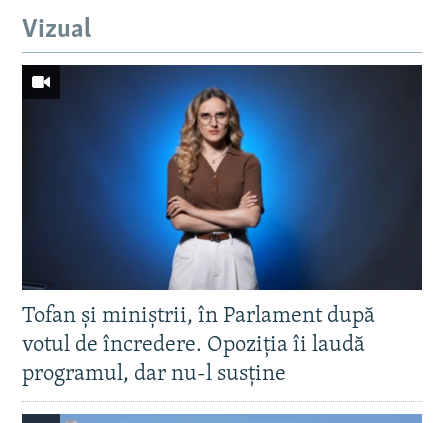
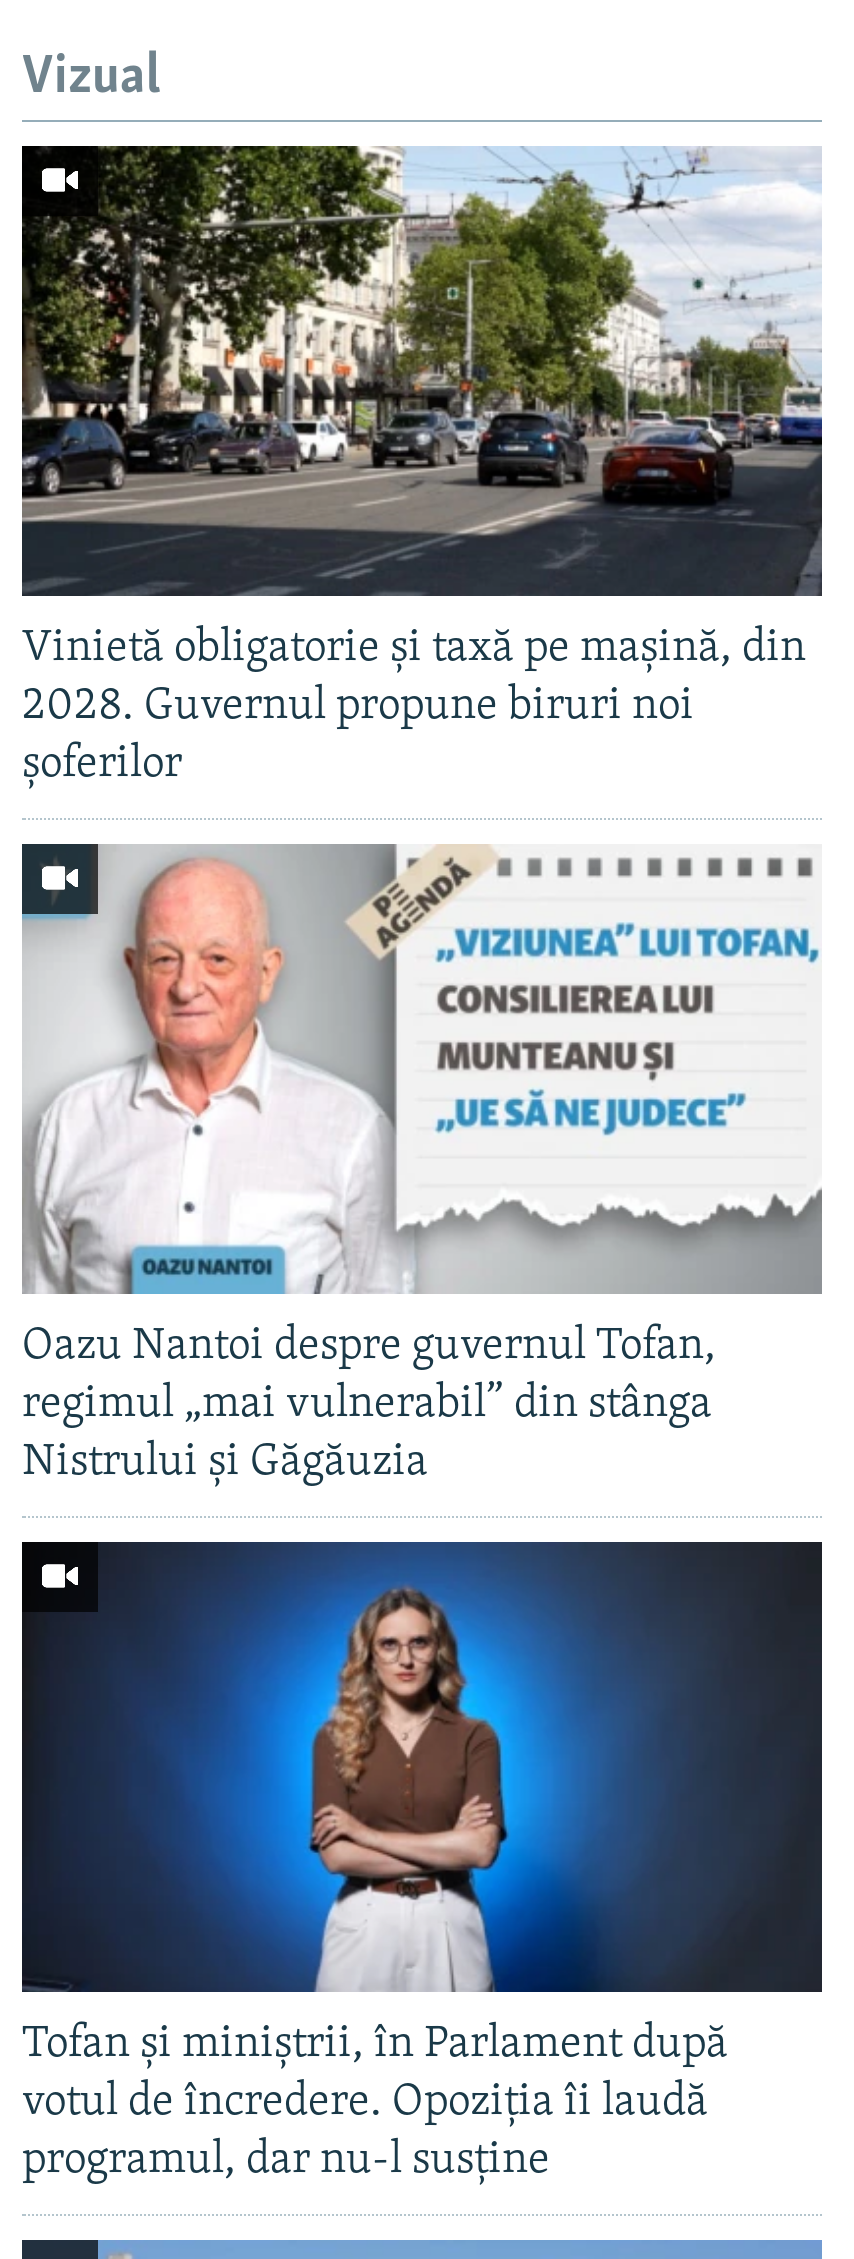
none -> [20,143,822,788] [image] | Vinietă obligatorie și taxă pe mașină, din | 2028. Guvernul propune biruri noi | șoferilor
none -> [20,843,822,1486] [image] | Oazu Nantoi despre guvernul Tofan, | regimul „mai vulnerabil” din stânga | Nistrului și Găgăuzia

